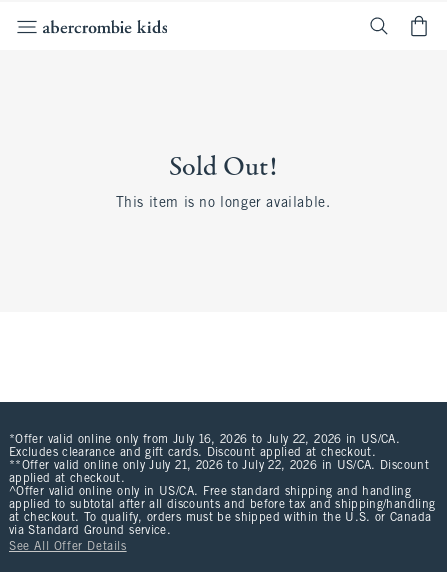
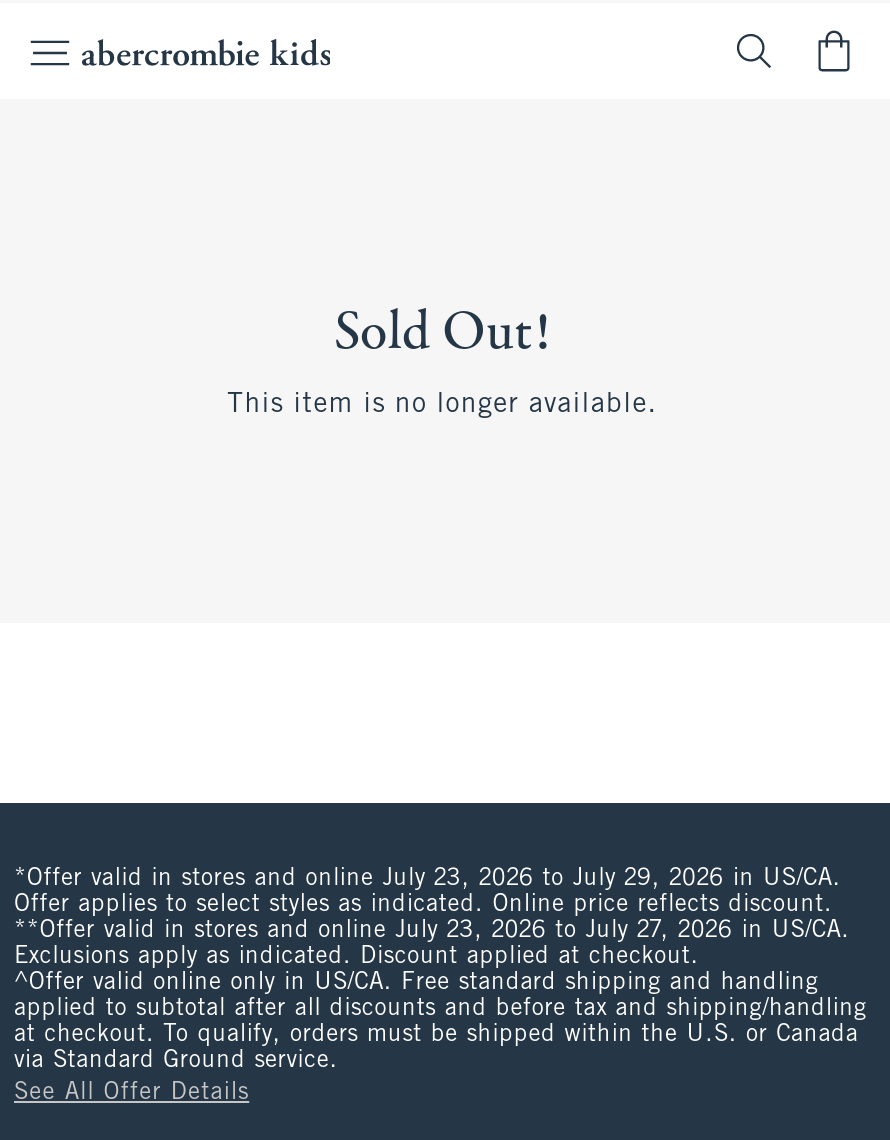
[9,434,429,485] *Offer valid online only from July 16, 2026 to July 22, 2026 in US/CA. | Excludes clearance and gift cards. Discount applied at checkout. | **Offer valid online only July 21, 2026 to July 22, 2026 in US/CA. Discount | applied at checkout. -> [14,867,850,969] *Offer valid in stores and online July 23, 2026 to July 29, 2026 in US/CA. | Offer applies to select styles as indicated. Online price reflects discount. | **Offer valid in stores and online July 23, 2026 to July 27, 2026 in US/CA. | Exclusions apply as indicated. Discount applied at checkout.

